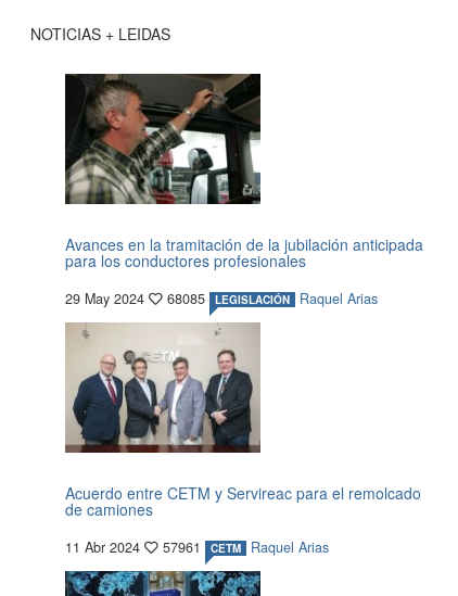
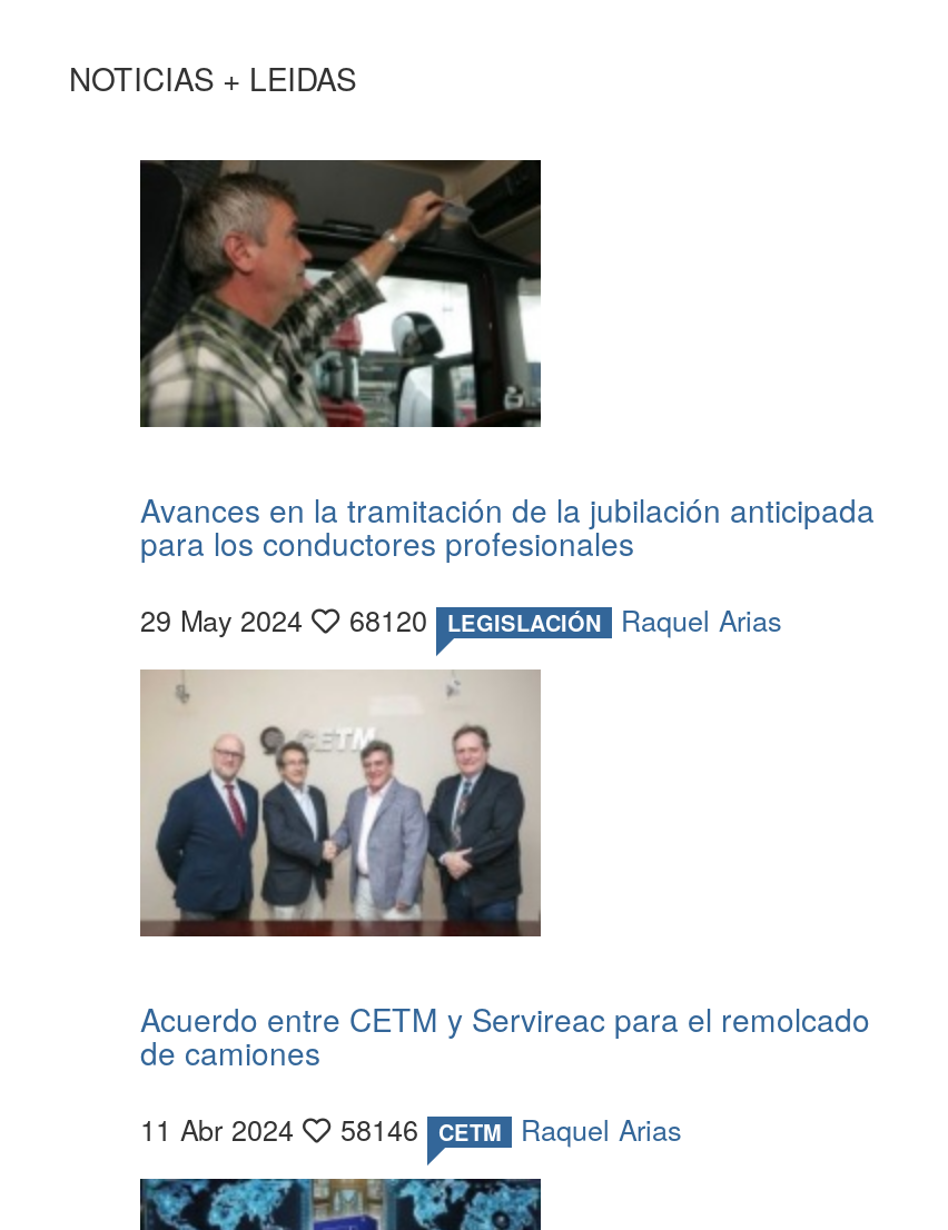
[65,289,378,308] 29 May 2024 68085 LEGISLACIÓN Raquel Arias -> [140,600,781,640] 29 May 2024 68120 LEGISLACIÓN Raquel Arias
[65,537,329,557] 11 Abr 2024 57961 CETM Raquel Arias -> [140,1110,681,1150] 11 Abr 2024 58146 CETM Raquel Arias

